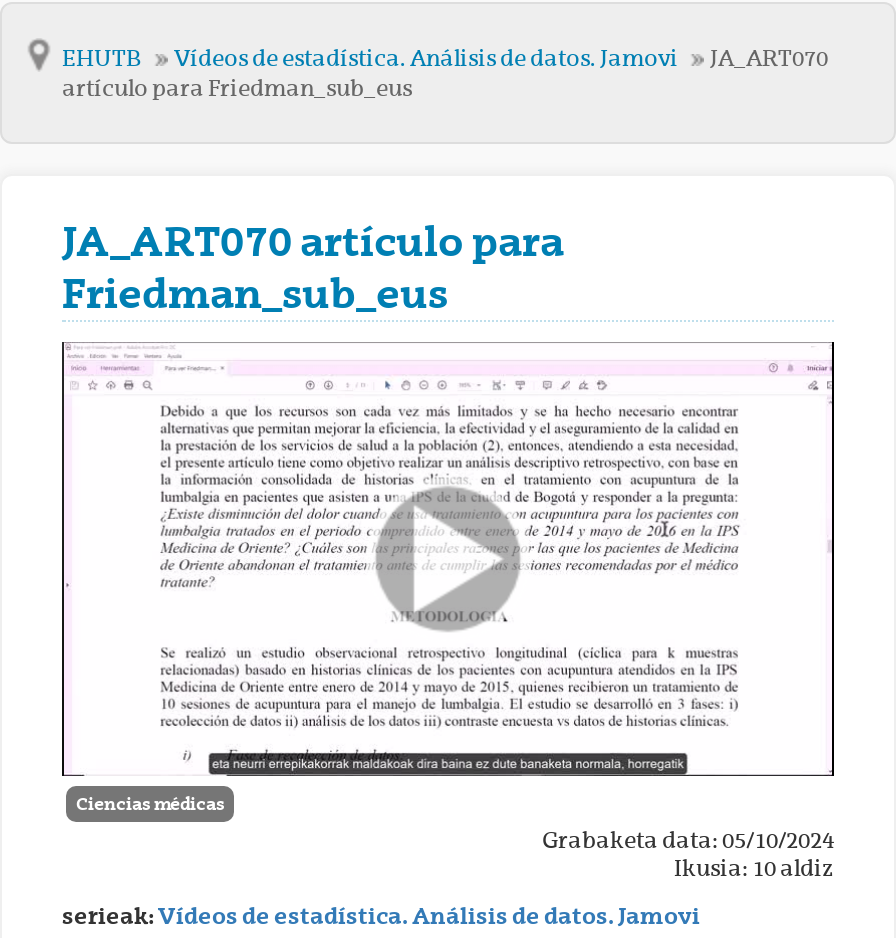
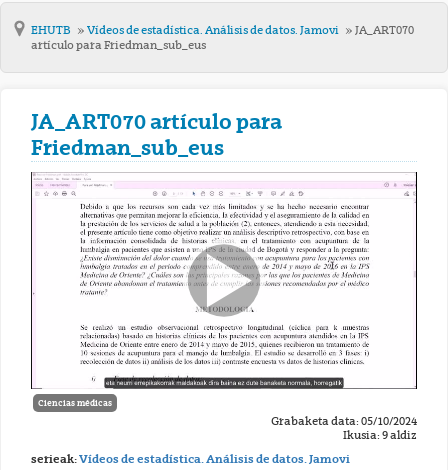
[674,854,834,882] Ikusia: 10 aldiz -> [343,428,417,442] Ikusia: 9 aldiz

